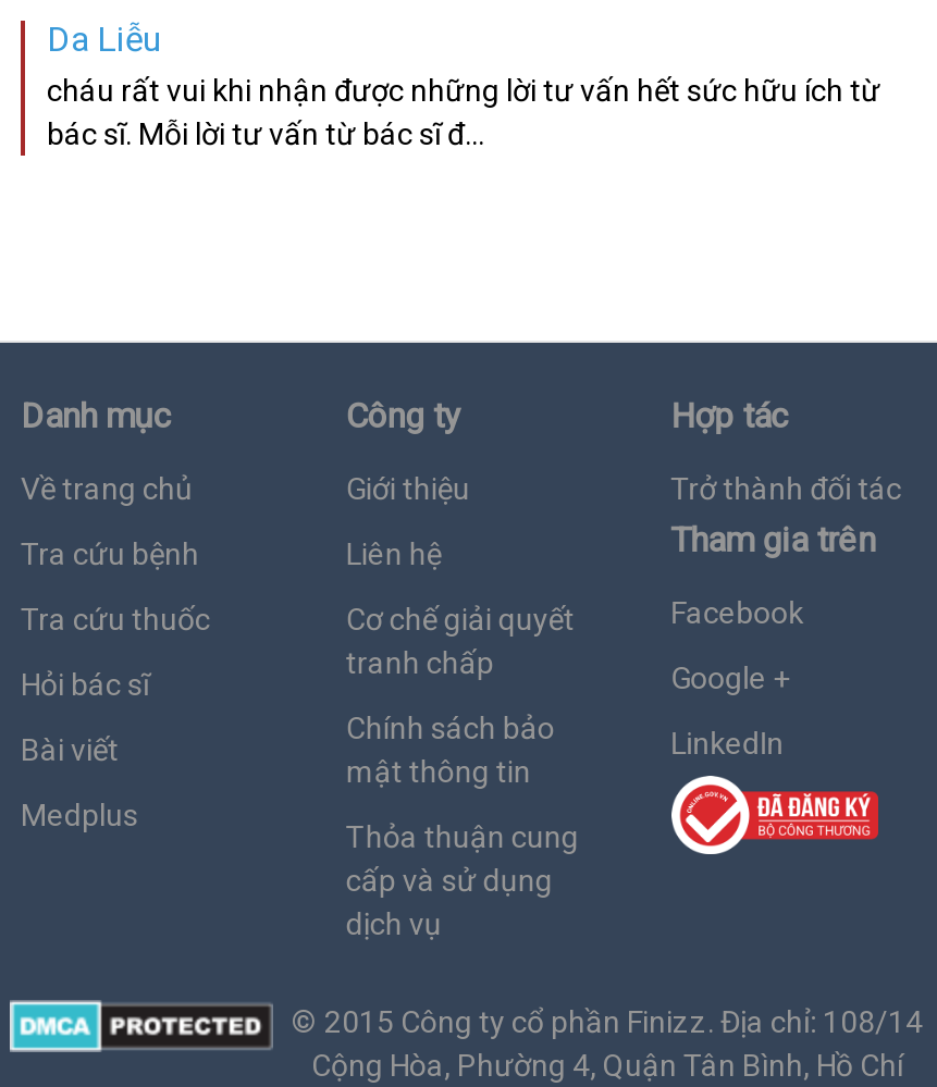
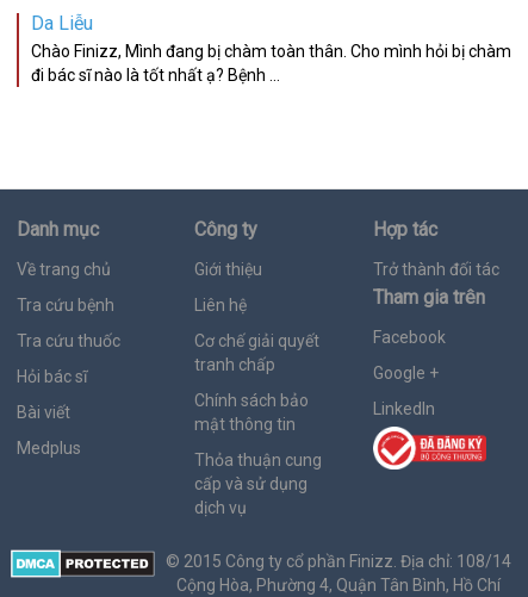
[47,73,880,151] cháu rất vui khi nhận được những lời tư vấn hết sức hữu ích từ | bác sĩ. Mỗi lời tư vấn từ bác sĩ đ... -> [31,42,511,85] Chào Finizz, Mình đang bị chàm toàn thân. Cho mình hỏi bị chàm | đi bác sĩ nào là tốt nhất ạ? Bệnh ...

